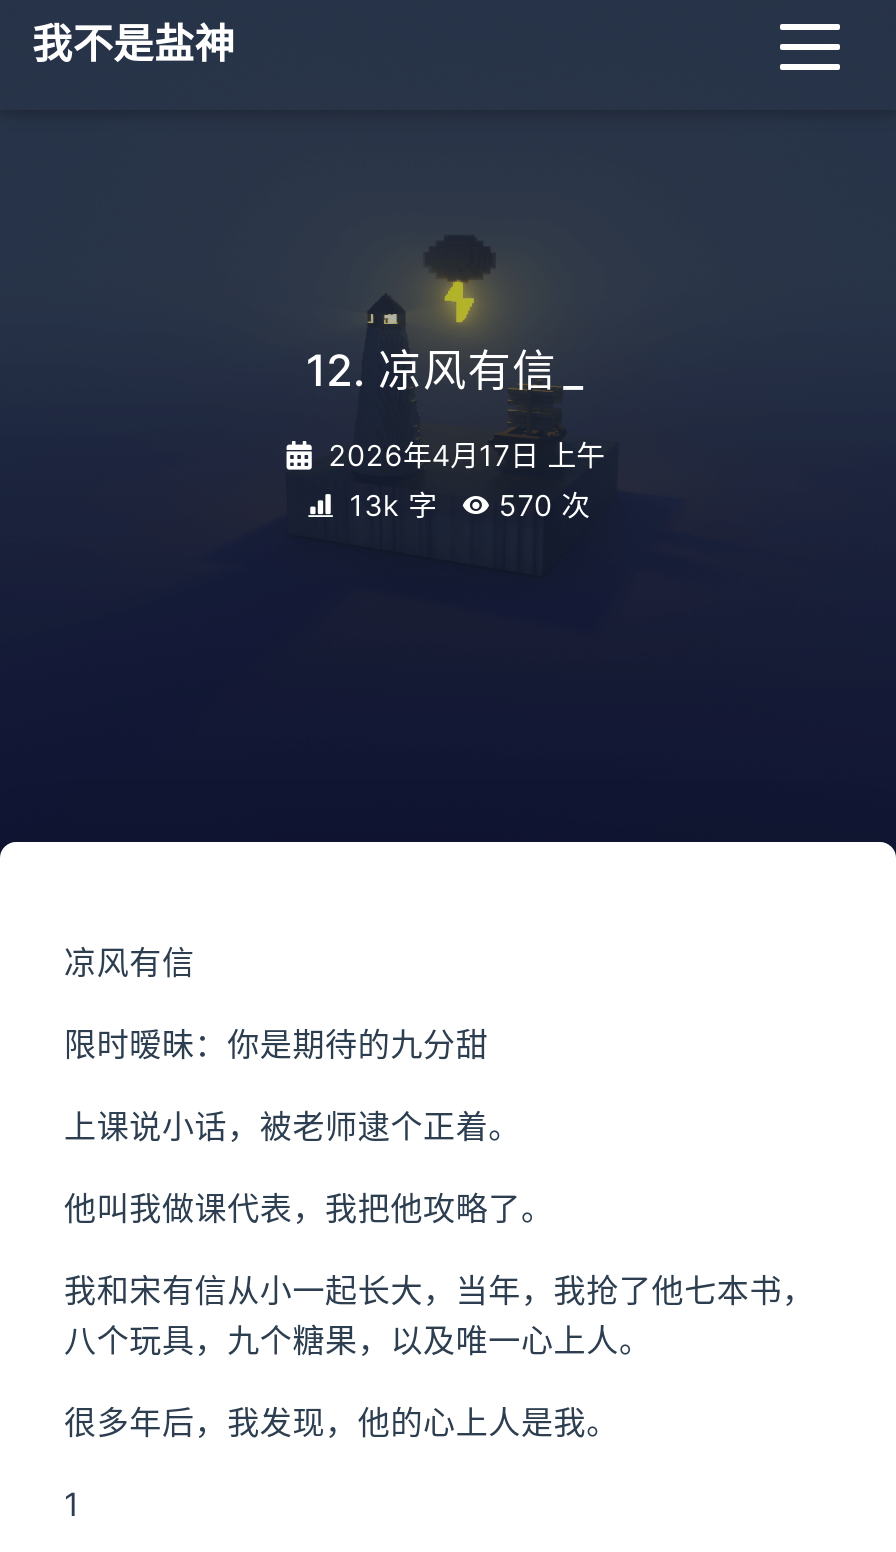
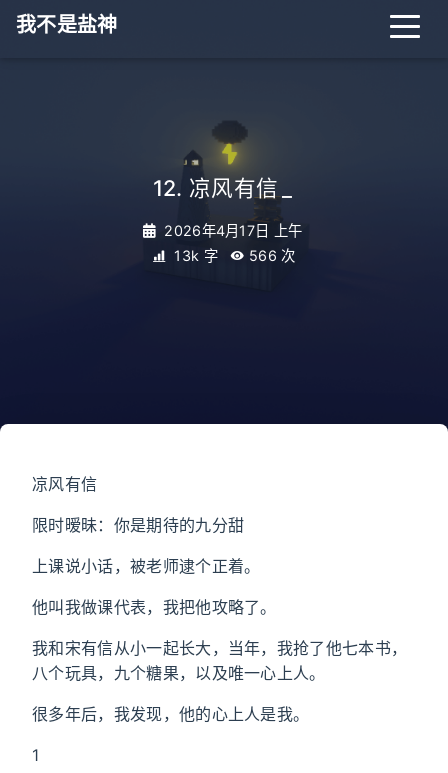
[341,488,590,522] 13k 字 570次 -> [170,247,295,264] 13k 字 566次

